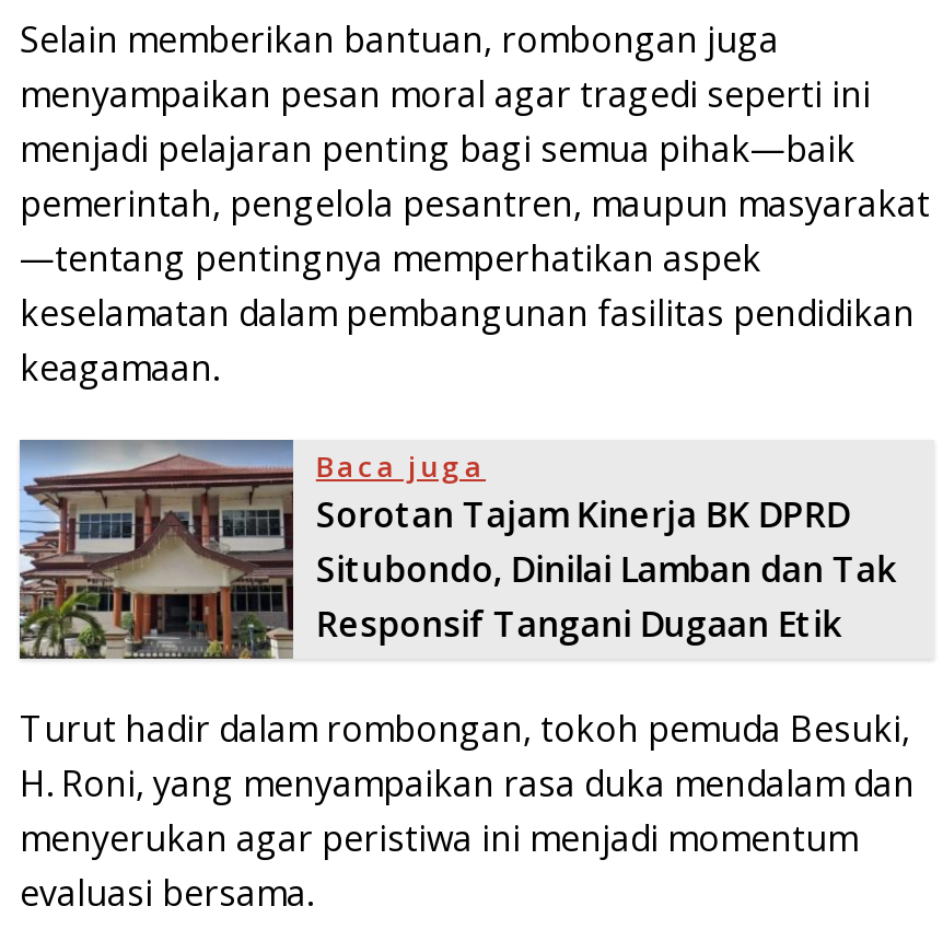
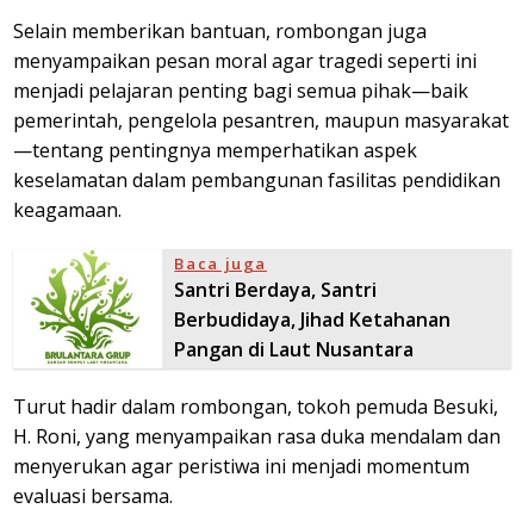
[18,438,896,661] [image] | Sorotan Tajam Kinerja BK DPRD | Situbondo, Dinilai Lamban dan Tak | Responsif Tangani Dugaan Etik -> [13,249,451,368] [image] | Santri Berdaya, Santri | Berbudidaya, Jihad Ketahanan | Pangan di Laut Nusantara

